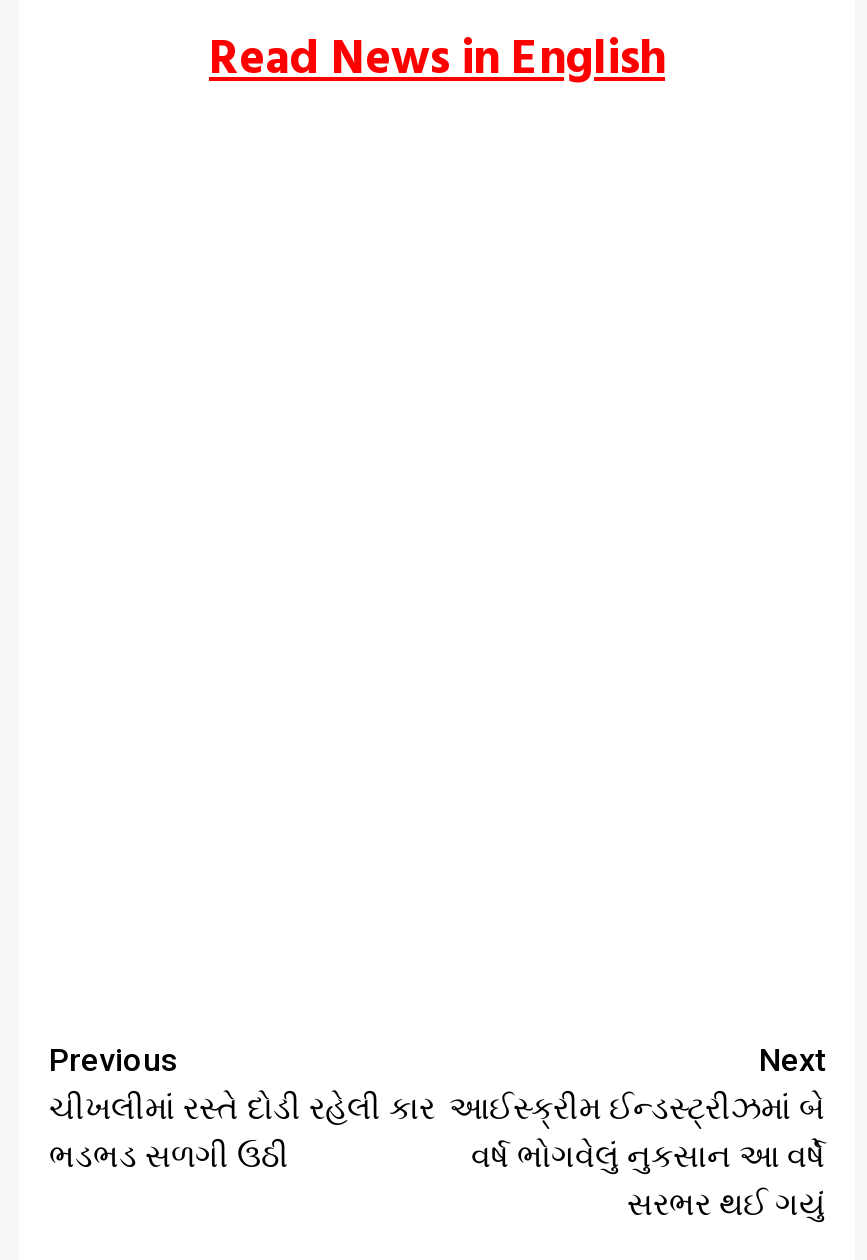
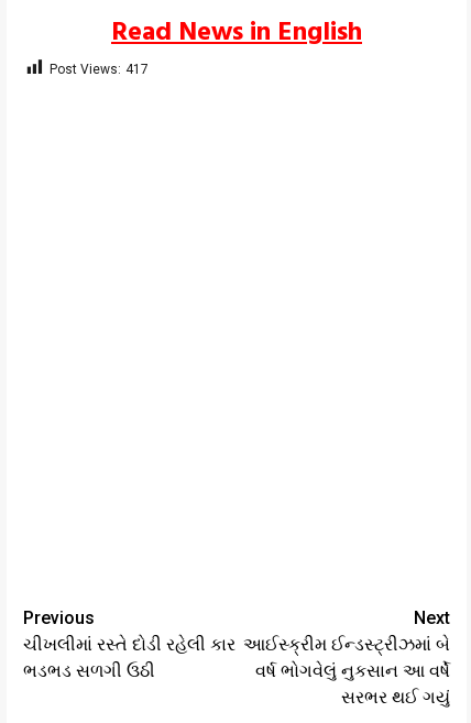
none -> [50,62,149,77] Post Views: 417

